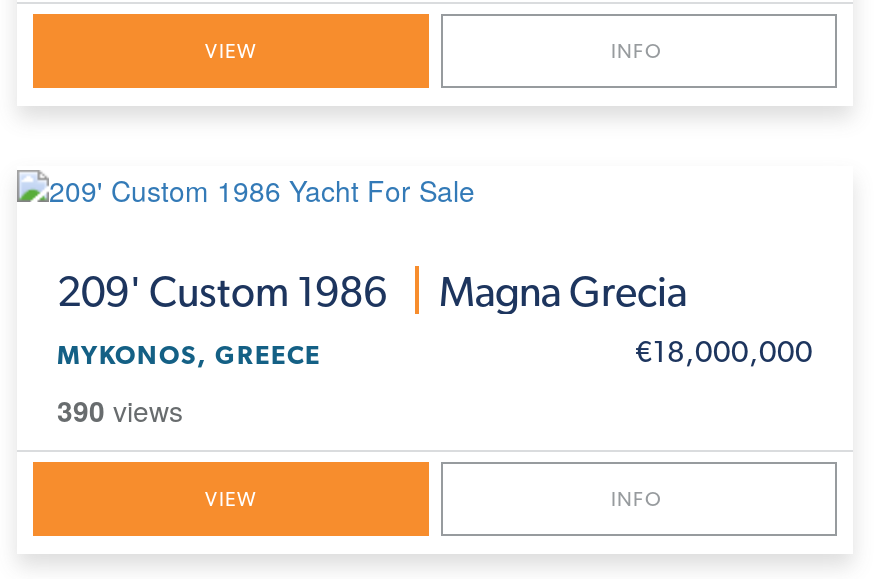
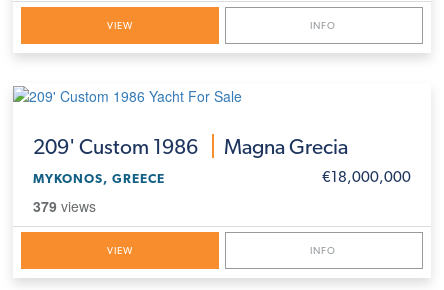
[57,390,183,430] 390 views -> [33,196,96,216] 379 views

